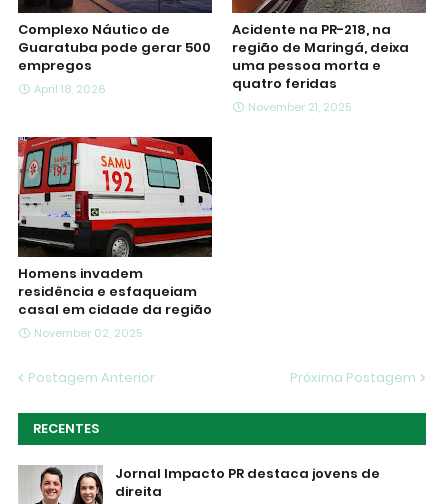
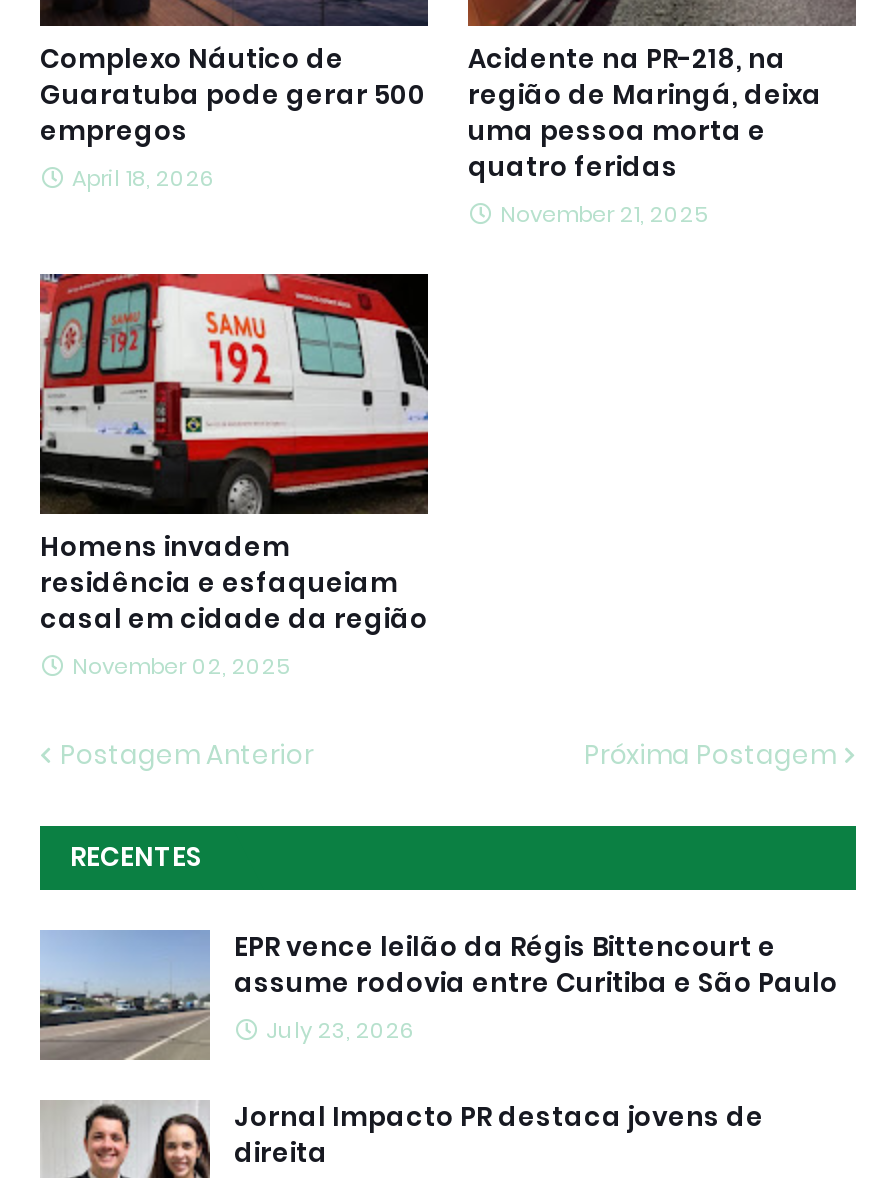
none -> [40,928,838,1062] [image] | EPR vence leilão da Régis Bittencourt e | assume rodovia entre Curitiba e São Paulo | July 23, 2026

